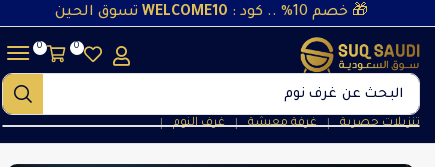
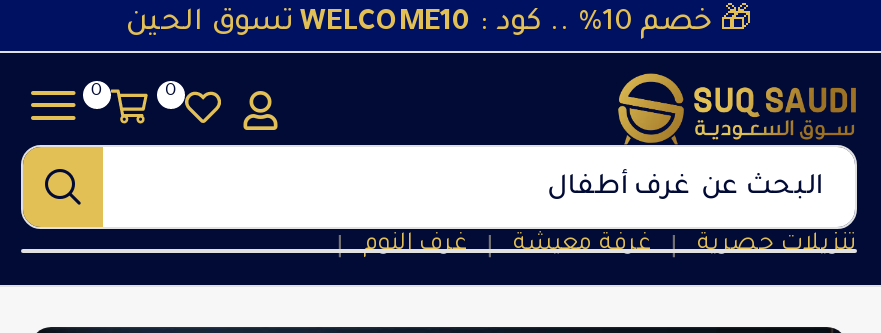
[284,87,403,102] البحث عن غرف نوم -> [551,172,823,211] البحث عن غرف طعام

